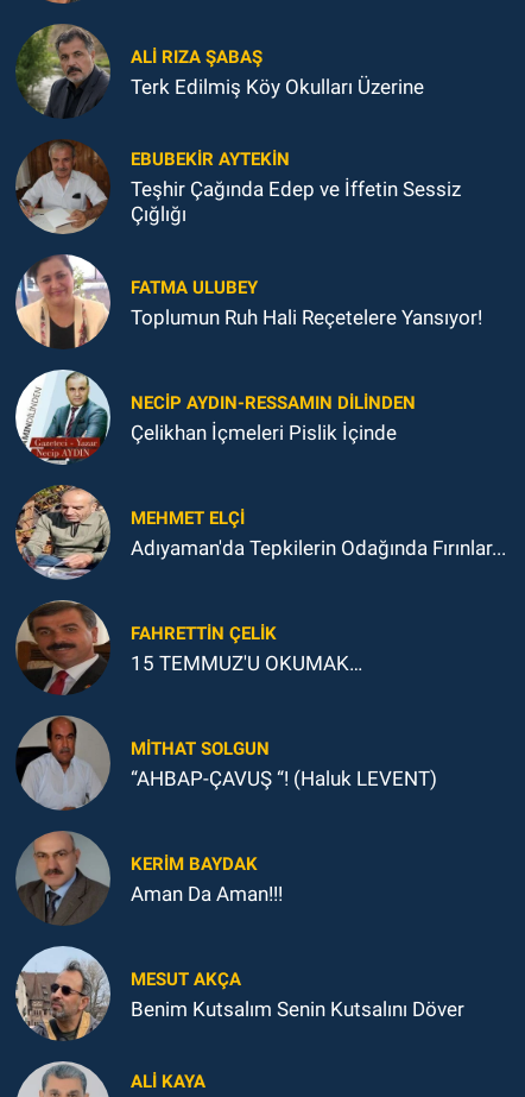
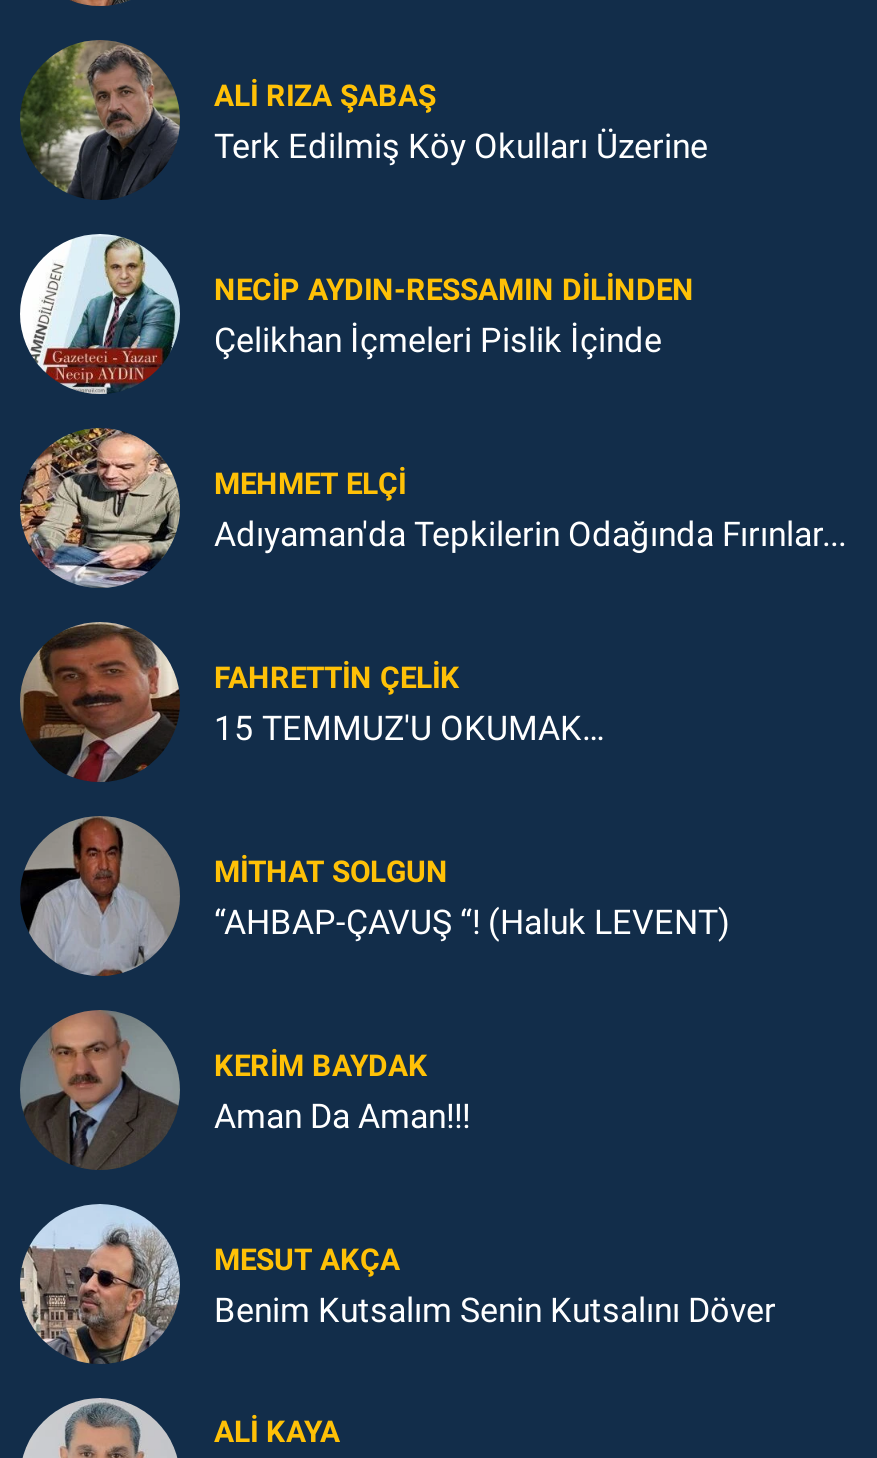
[15,138,482,329] [image] | EBUBEKIR AYTEKIN | Teşhir Çağında Edep ve İffetin Sessiz | Çığlığı | FATMA ULUBEY | Toplumun Ruh Hali Reçetelere Yansıyor! -> none
[15,254,109,347] [image] -> none

